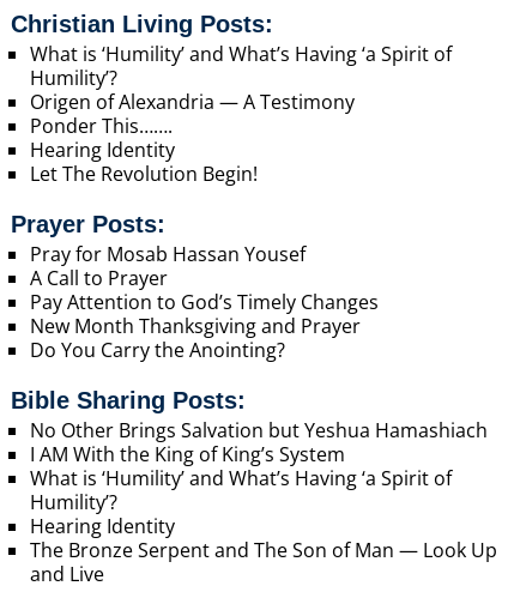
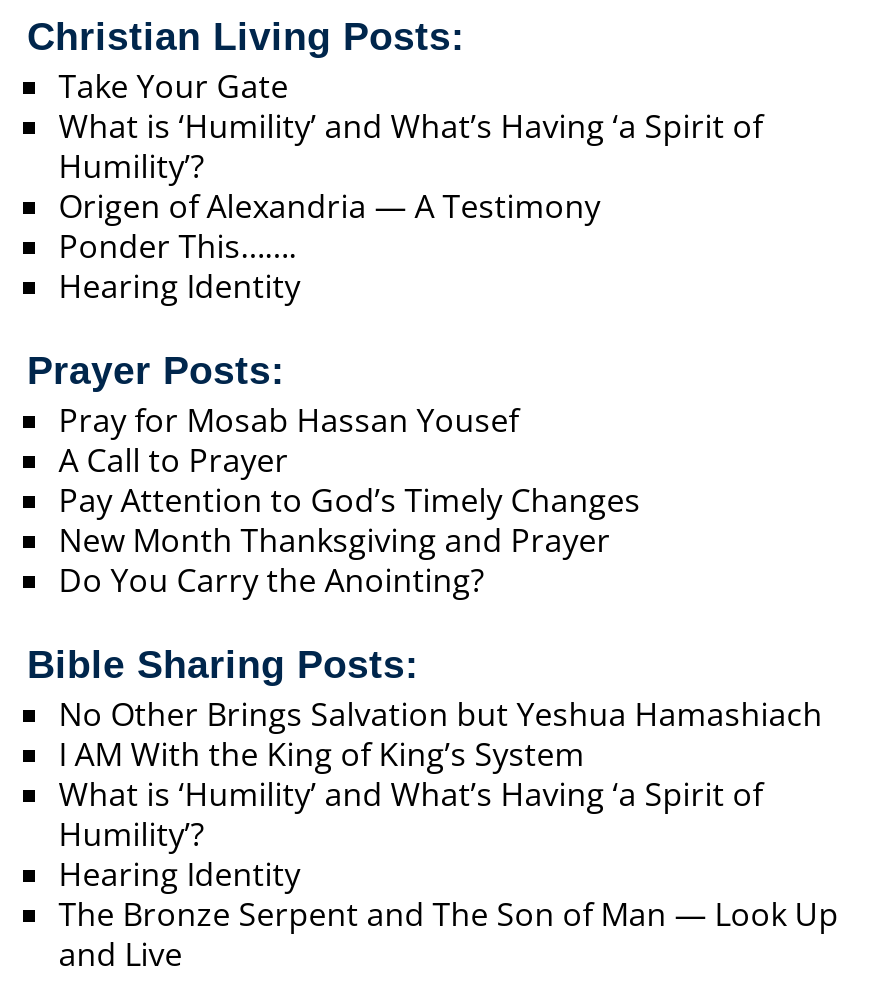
none -> [59,63,289,107] Take Your Gate
moved [30,40,451,163] -> [59,103,763,307]: What is ‘Humility’ and What’s Having ‘a Spirit of | Humility’? | Origen of Alexandria — A Testimony | Ponder This……. | Hearing Identity
[30,160,257,186] Let The Revolution Begin! -> none

